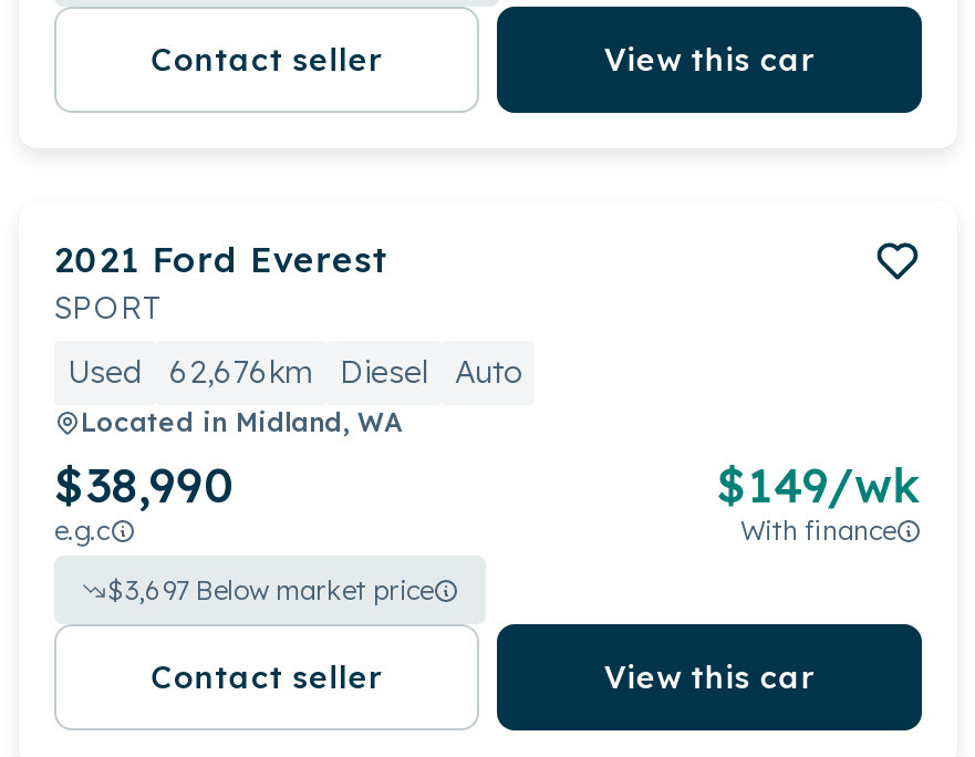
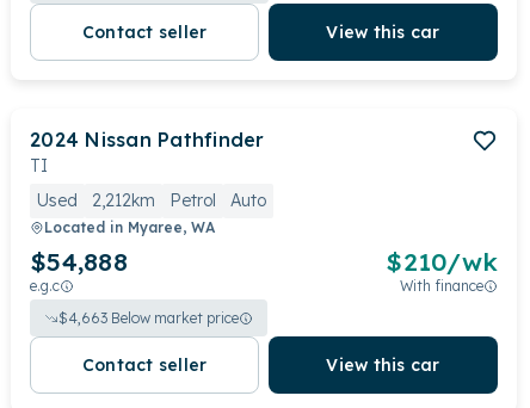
[54,237,389,328] 2021 Ford Everest | SPORT -> [30,128,264,177] 2024 Nissan Pathfinder | TI
[169,352,428,392] 62,676km | Diesel -> [92,190,216,211] 2,212km | Petrol
[81,405,402,438] Located in Midland, WA -> [44,218,215,236] Located in Myaree, WA
[54,456,235,514] $38,990 -> [30,246,127,277] $54,888
[716,456,922,514] $149/wk -> [386,246,498,277] $210/wk
[107,573,433,606] $3,697 Below market price -> [58,309,239,327] $4,663 Below market price

